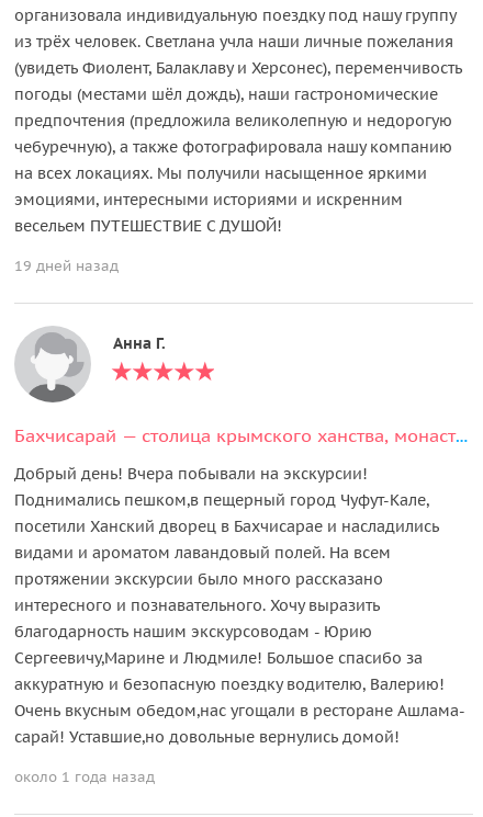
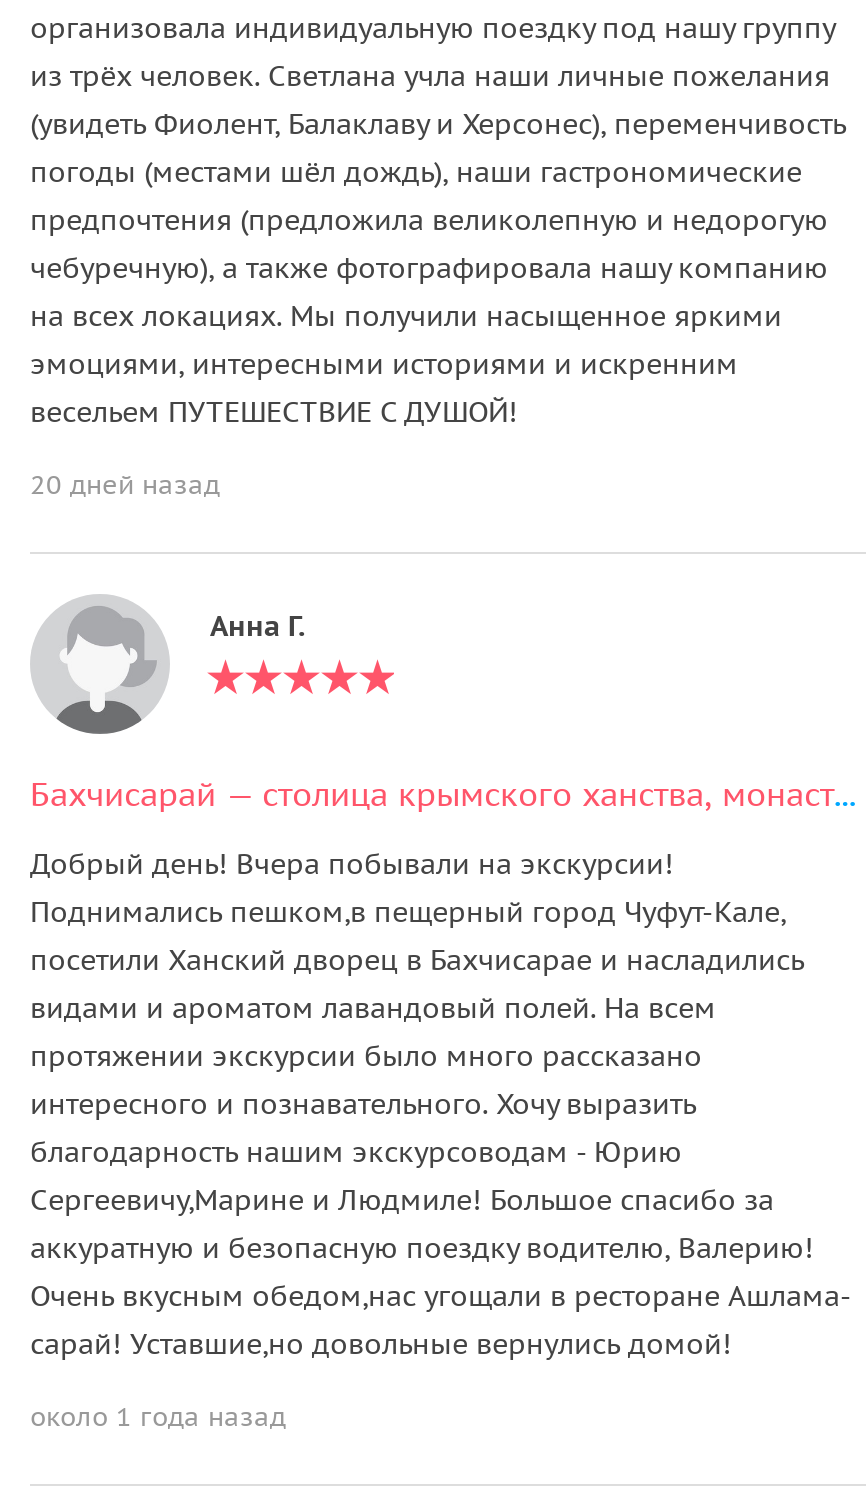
[14,256,119,275] 19 дней назад -> [30,467,220,501] 20 дней назад

